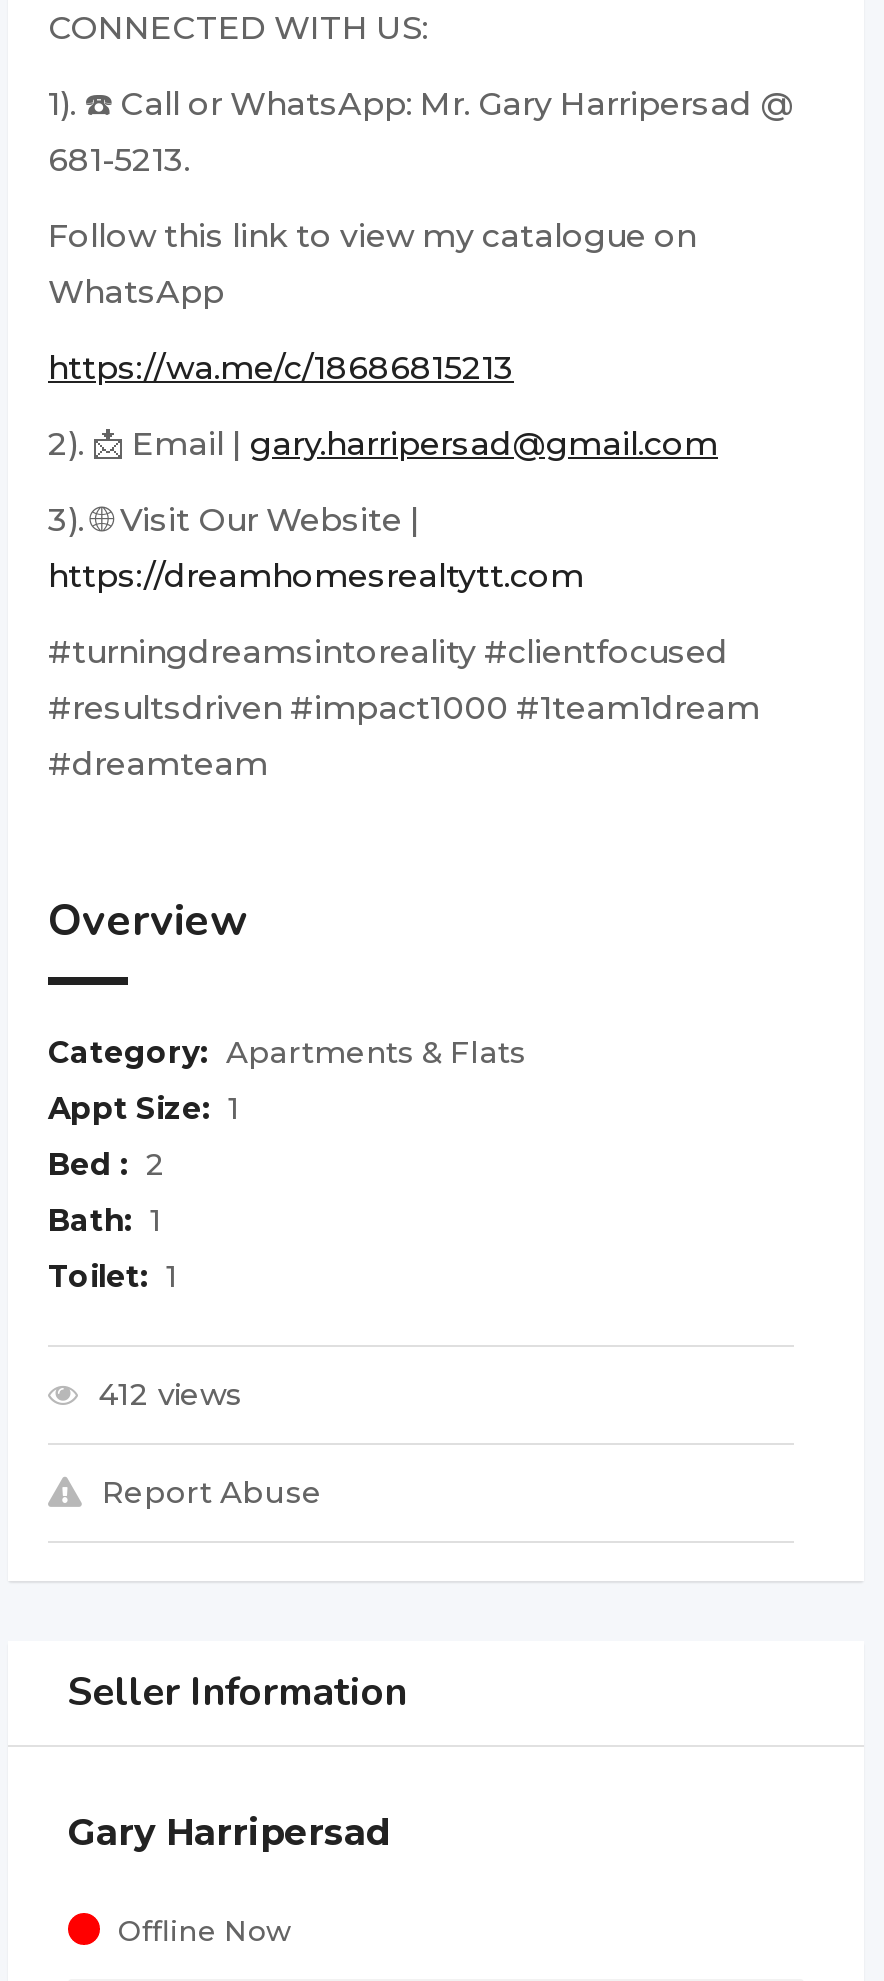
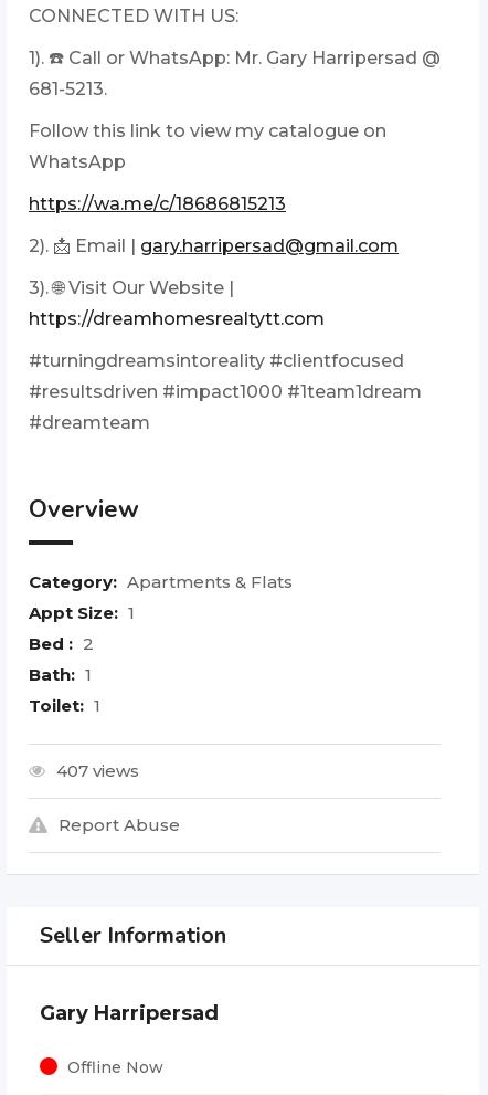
[98,1375,242,1413] 412 views -> [56,760,139,781] 407 views

